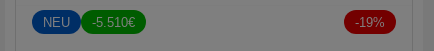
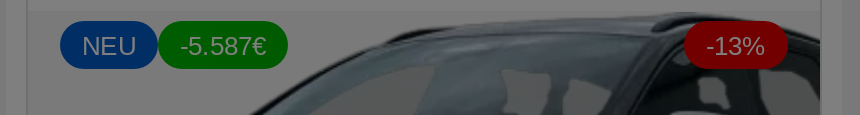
[92,15,385,30] -5.510€ | -19% -> [180,30,766,60] -5.587€ | -13%

